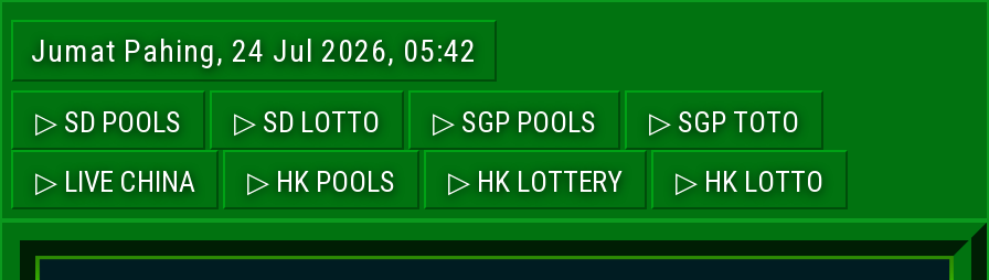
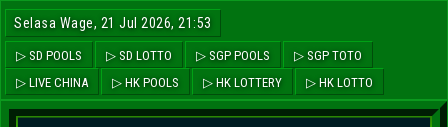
[31,33,477,68] Jumat Pahing, 24 Jul 2026, 05:42 -> [14,15,211,31] Selasa Wage, 21 Jul 2026, 21:53

